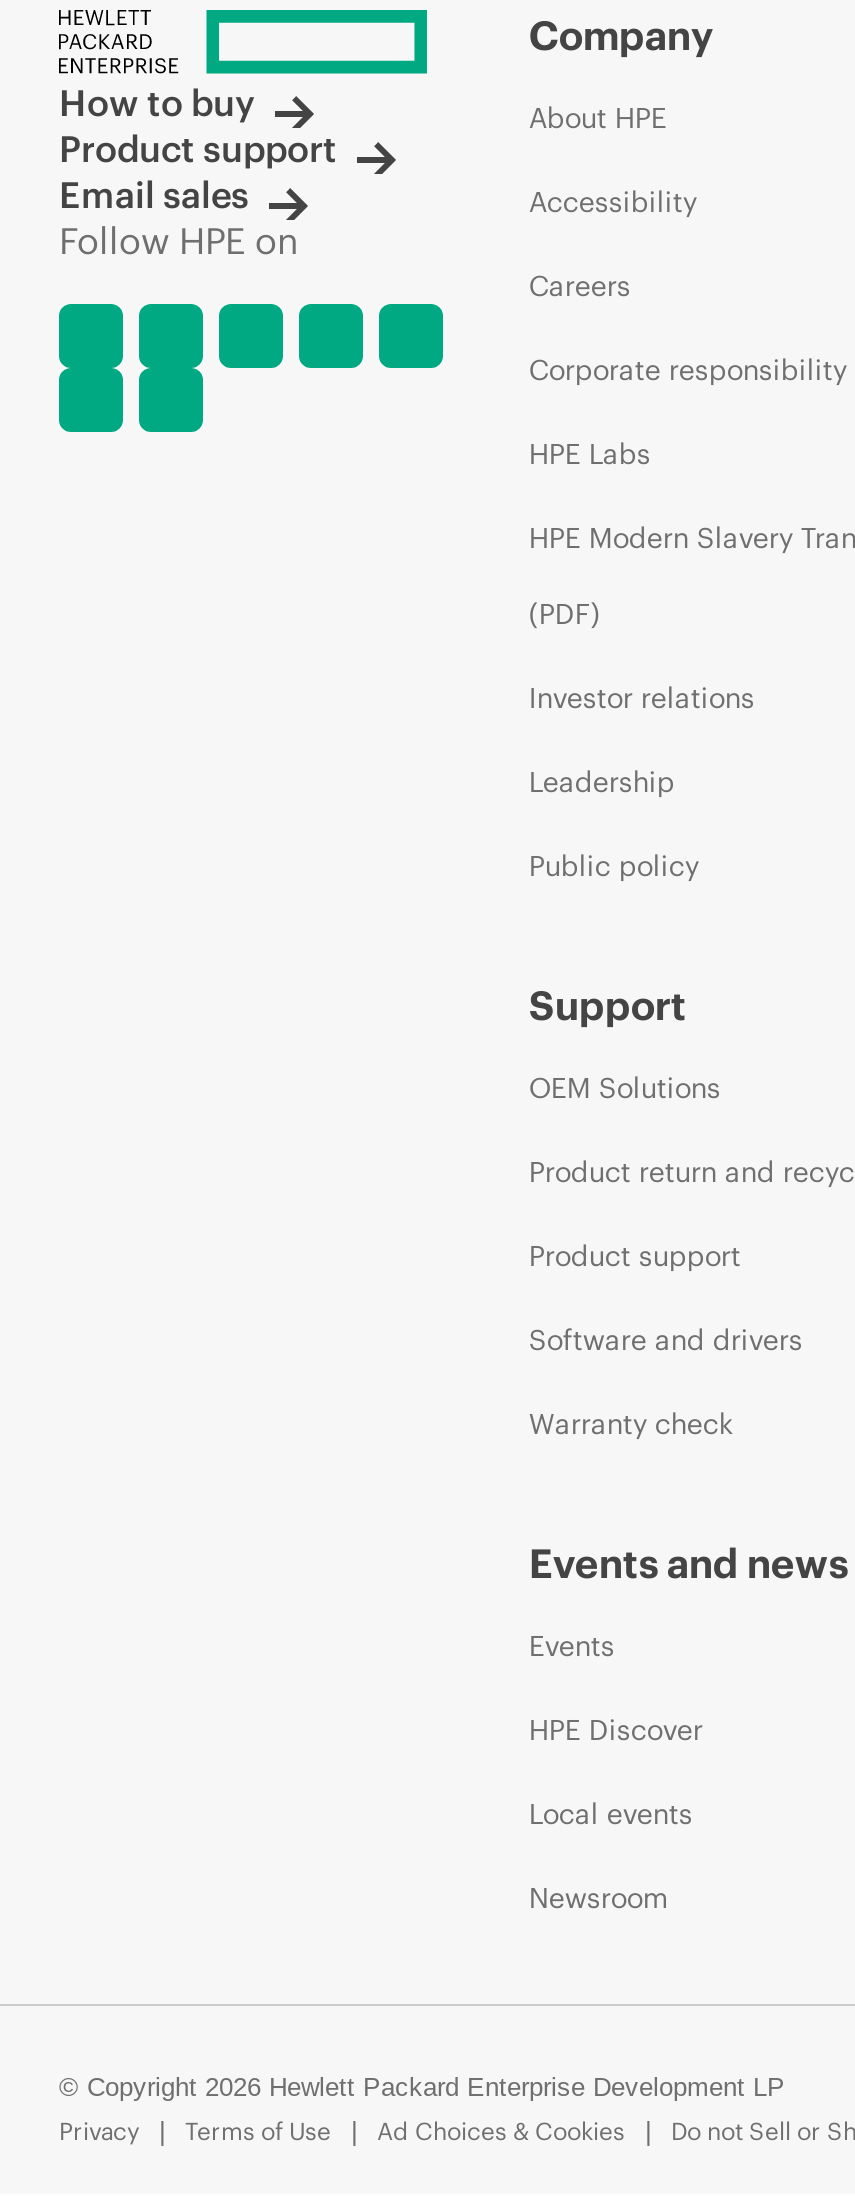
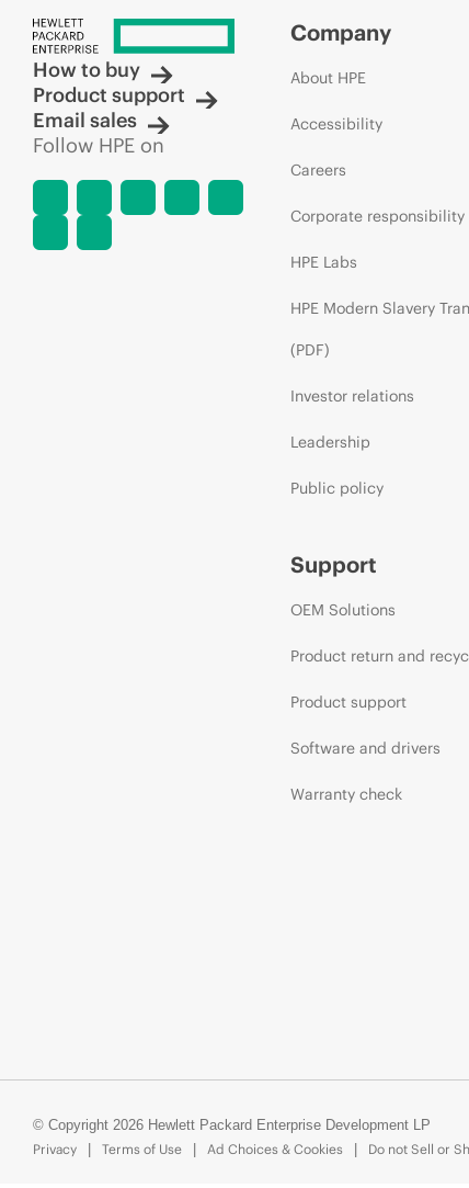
[529,1537,849,1915] Events and news | Events | HPE Discover | Local events | Newsroom -> none

